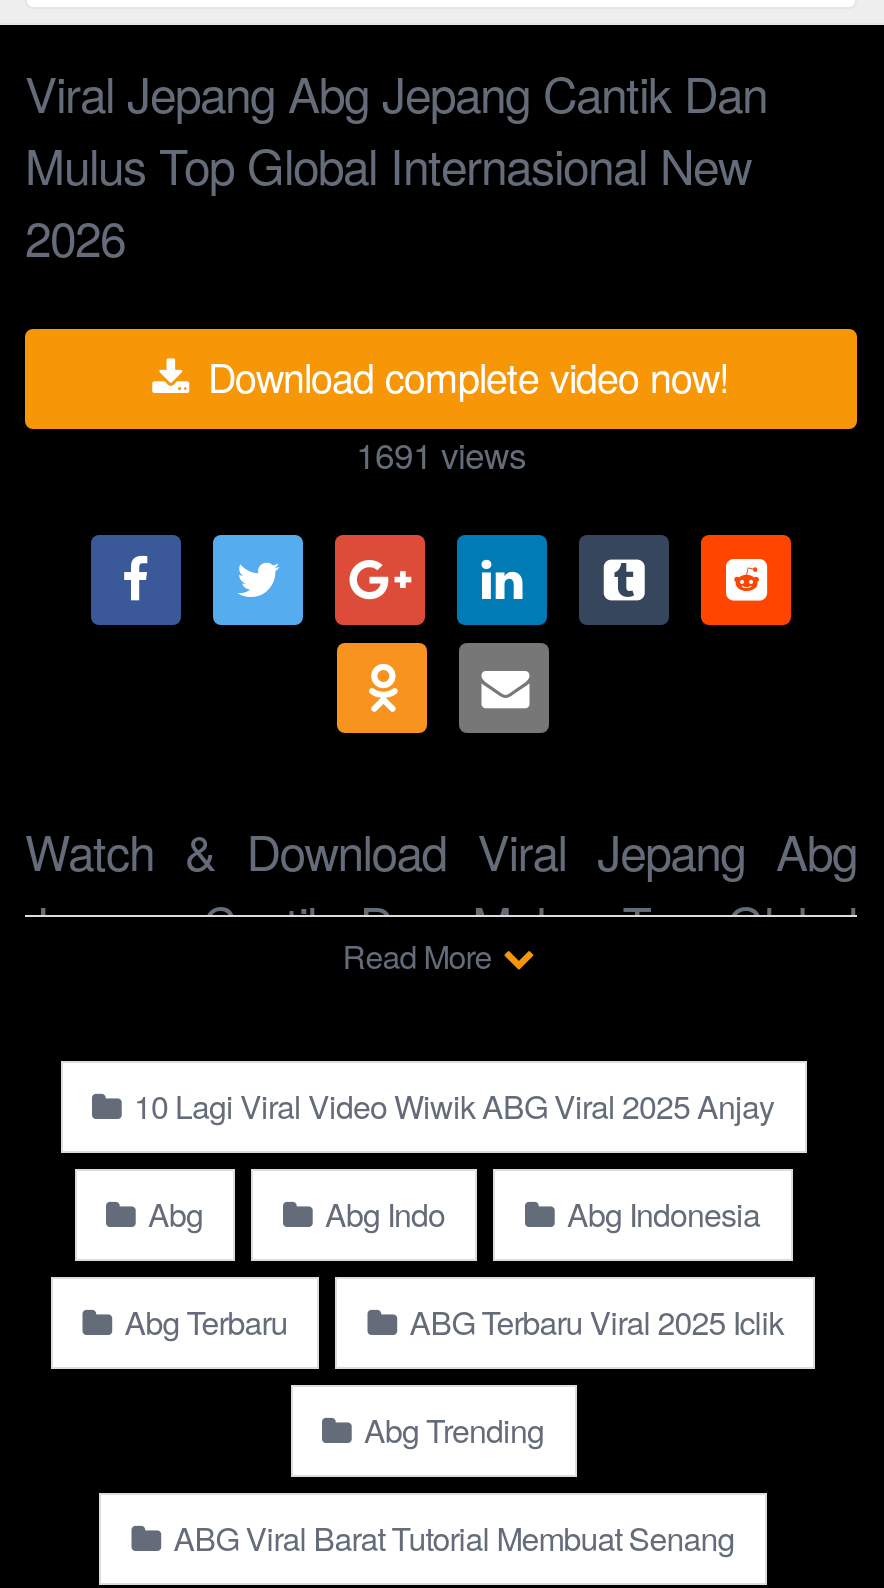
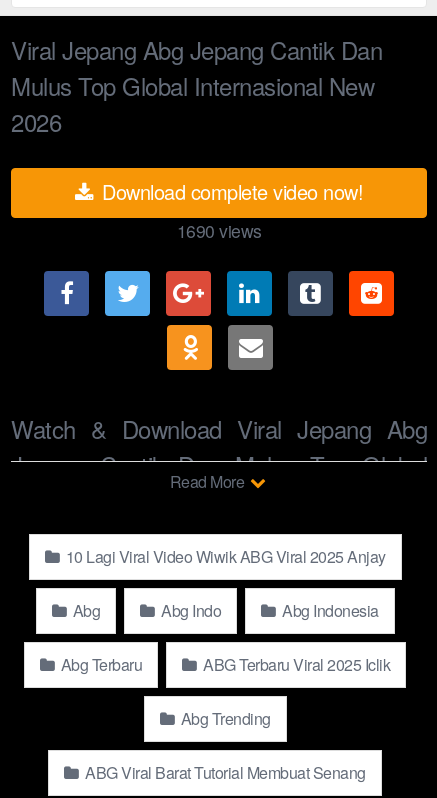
[356,429,526,479] 1691views -> [176,218,261,243] 1690views

